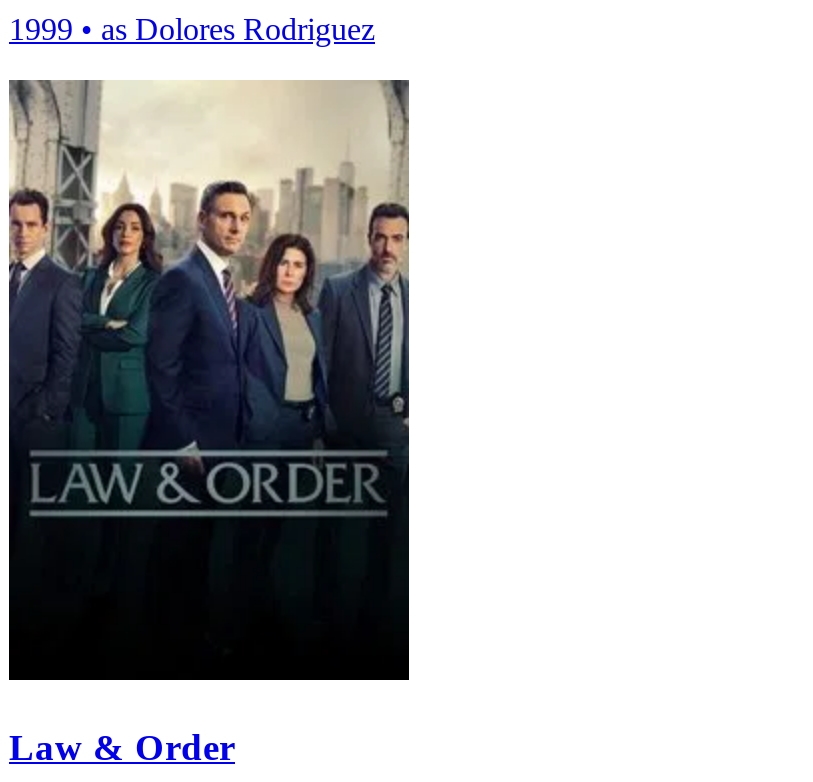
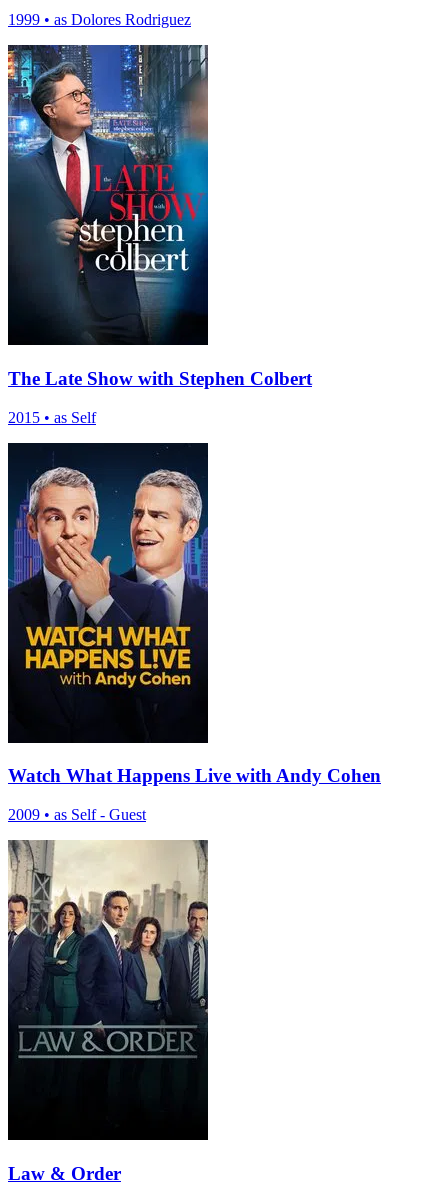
none -> [7,44,312,426] [image] | The Late Show with Stephen Colbert | 2015 • as Self
none -> [7,442,381,823] [image] | Watch What Happens Live with Andy Cohen | 2009 • as Self - Guest

